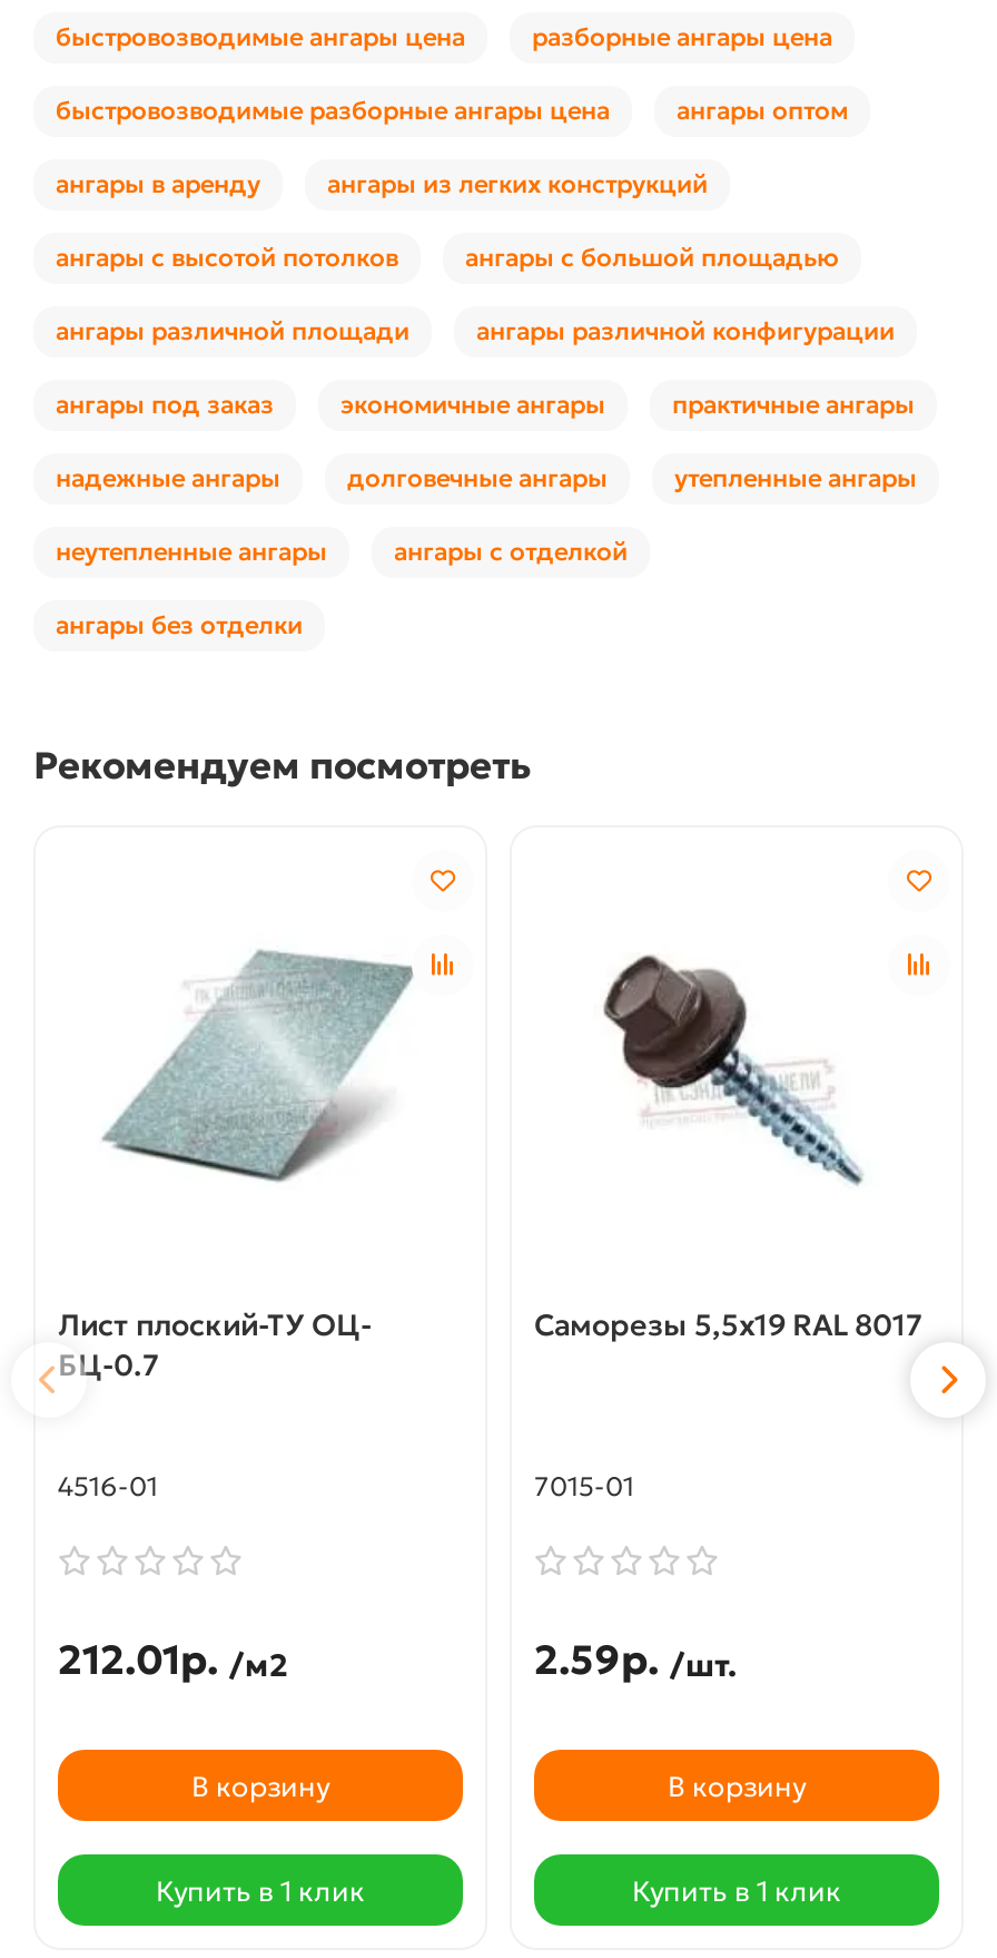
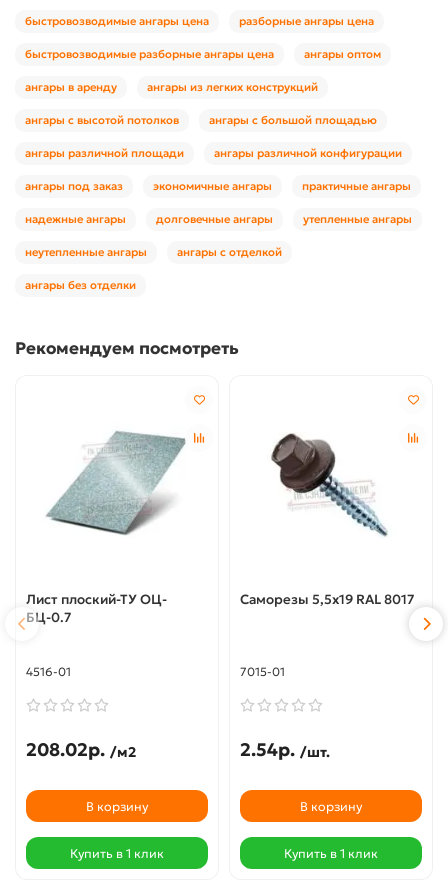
[58,1634,287,1686] 212.01р. /м2 -> [26,738,136,761] 208.02р. /м2
[534,1634,737,1686] 2.59р. /шт. -> [240,738,330,761] 2.54р. /шт.

